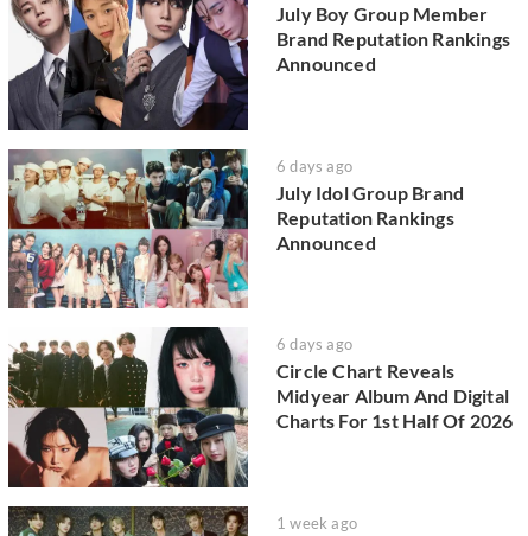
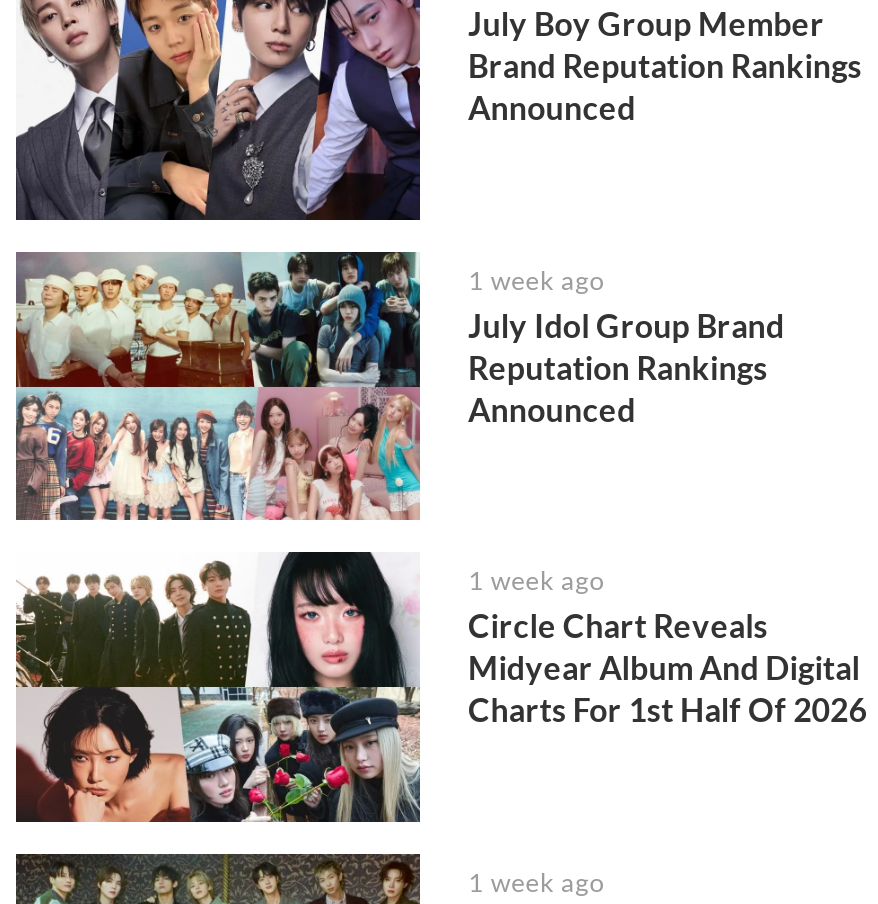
[276,156,352,175] 6 days ago -> [468,264,604,296] 1 week ago
[276,335,352,354] 6 days ago -> [468,565,604,597] 1 week ago

